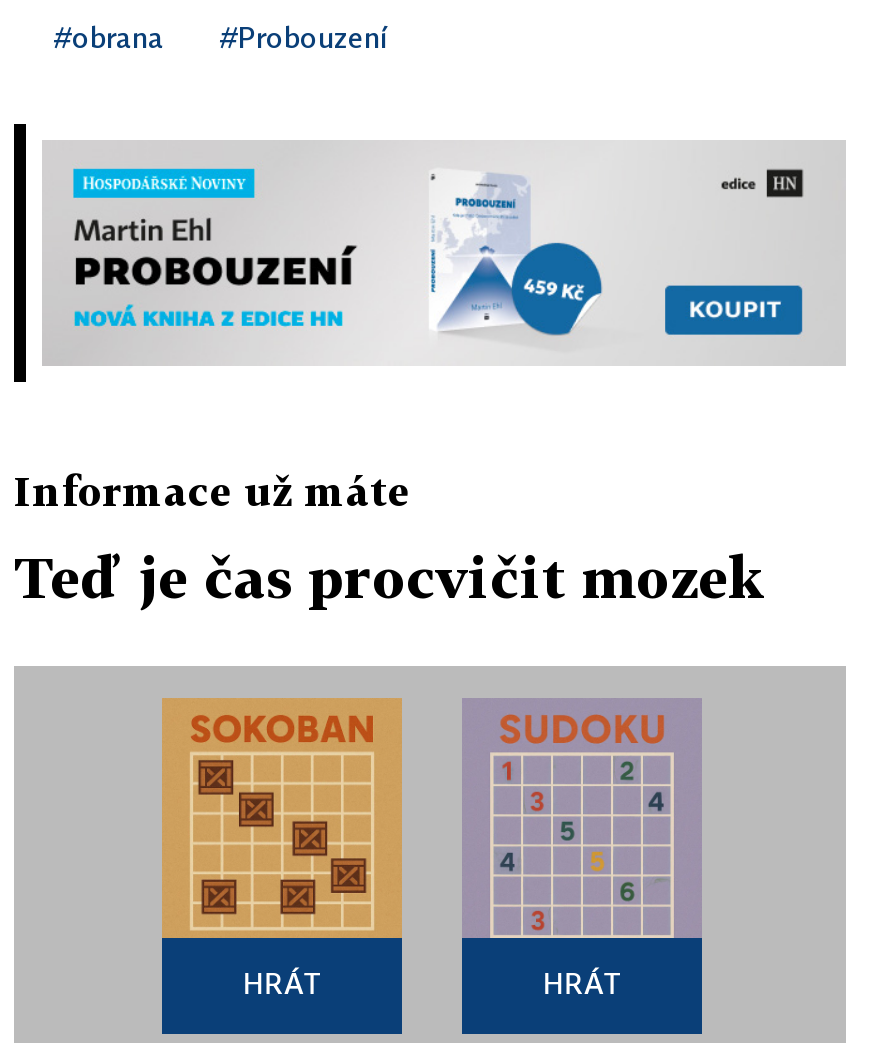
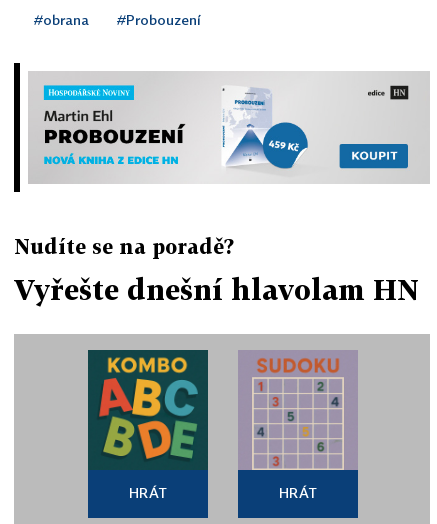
[14,465,410,513] Informace už máte -> [14,234,234,258] Nudíte se na poradě?
[14,543,766,609] Teď je čas procvičit mozek -> [14,273,419,306] Vyřešte dnešní hlavolam HN
[162,698,402,940] [image] -> [87,349,209,470] [image]

